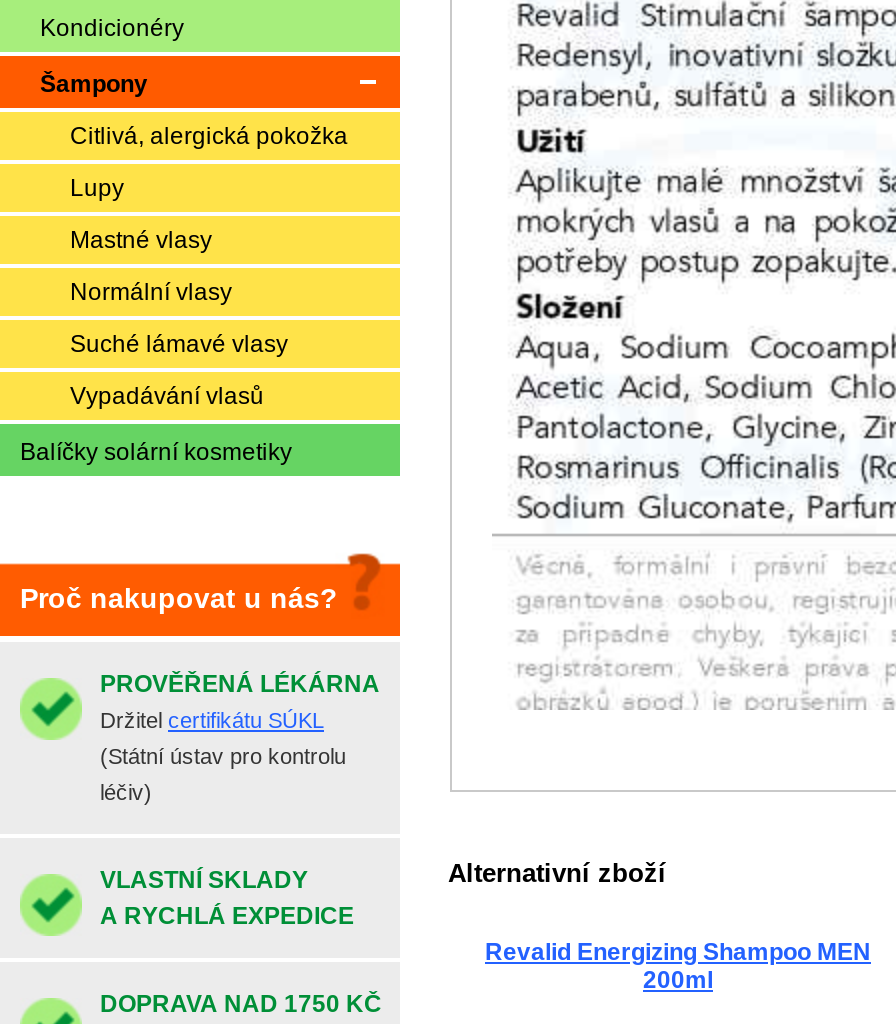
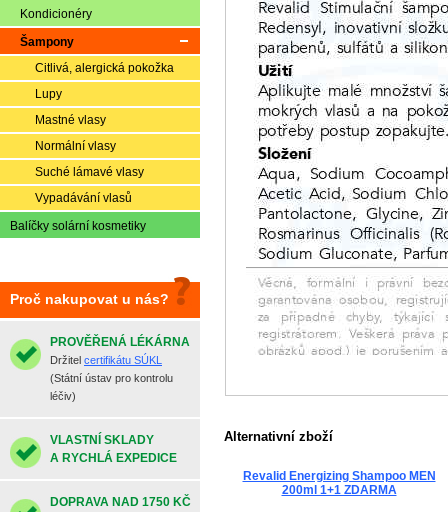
[643,965,713,993] 200ml -> [281,482,396,496] 200ml 1+1 ZDARMA

